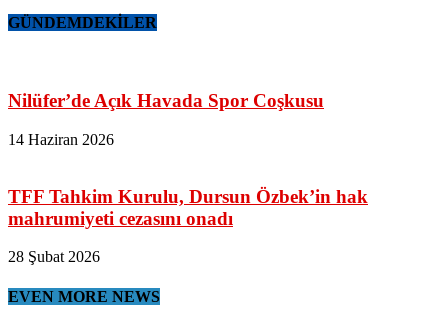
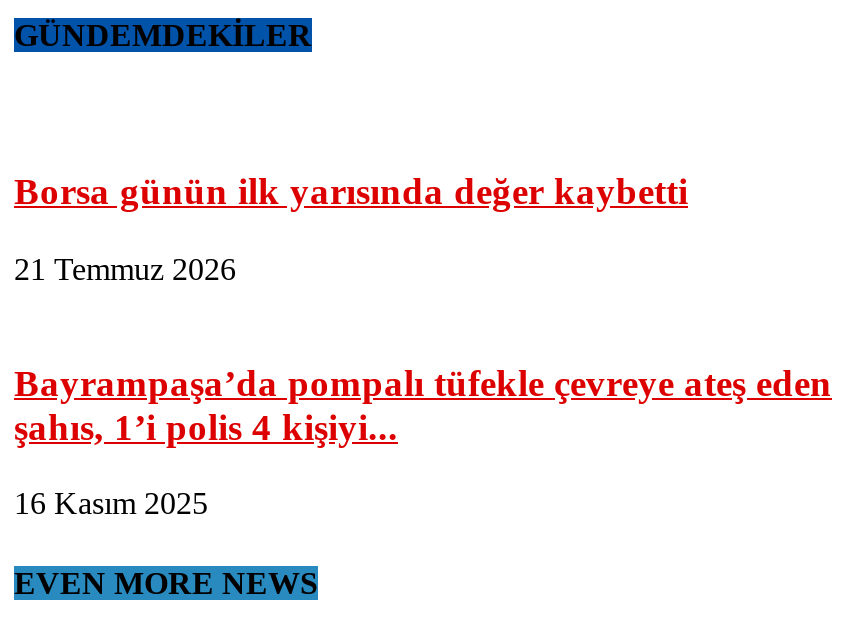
[8,90,324,111] Nilüfer’de Açık Havada Spor Coşkusu -> [14,170,688,212] Borsa günün ilk yarısında değer kaybetti
[8,131,114,148] 14 Haziran 2026 -> [14,252,236,286] 21 Temmuz 2026
[8,186,368,229] TFF Tahkim Kurulu, Dursun Özbek’in hak | mahrumiyeti cezasını onadı -> [14,361,832,447] Bayrampaşa’da pompalı tüfekle çevreye ateş eden | şahıs, 1’i polis 4 kişiyi...
[8,248,100,265] 28 Şubat 2026 -> [14,487,208,521] 16 Kasım 2025

